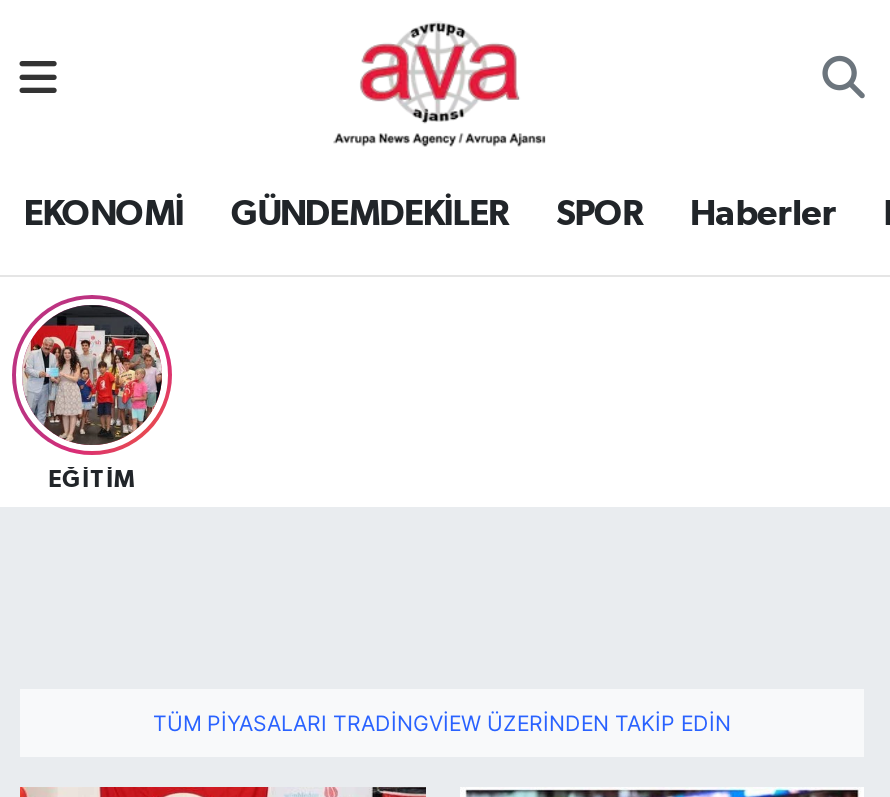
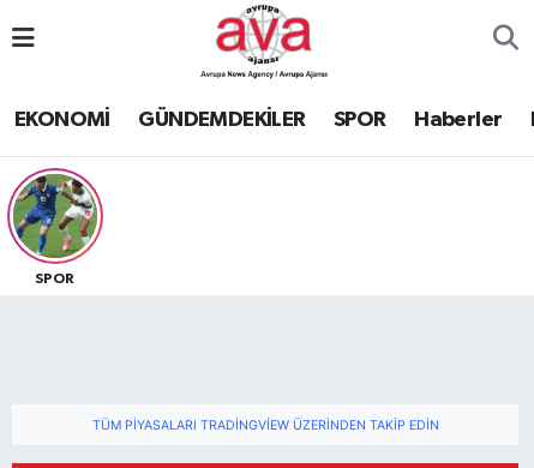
[24,303,162,491] [image] | EĞİTİM -> [13,173,97,285] [image] | SPOR

